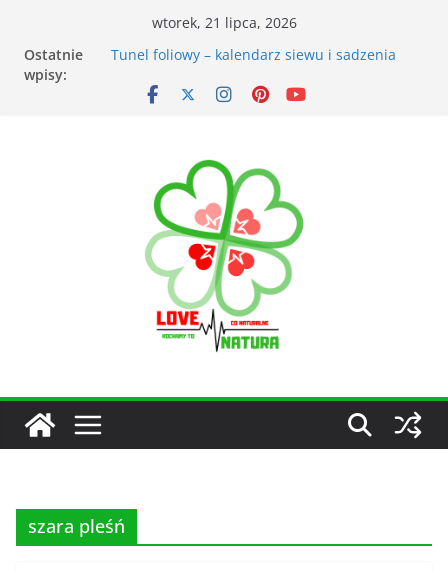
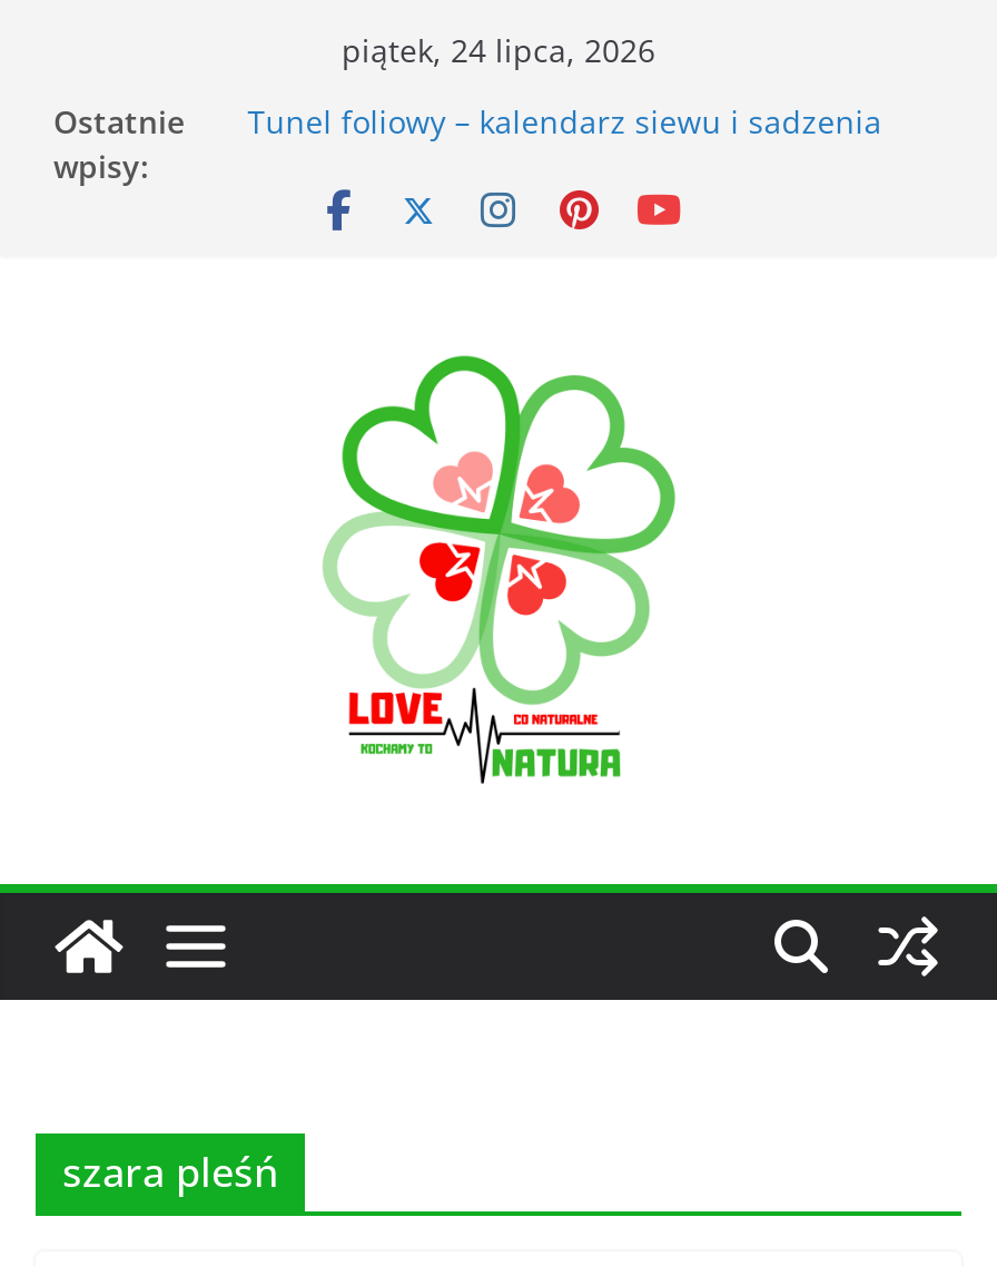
[151,13,296,32] wtorek, 21 lipca, 2026 -> [342,29,655,71] piątek, 24 lipca, 2026

